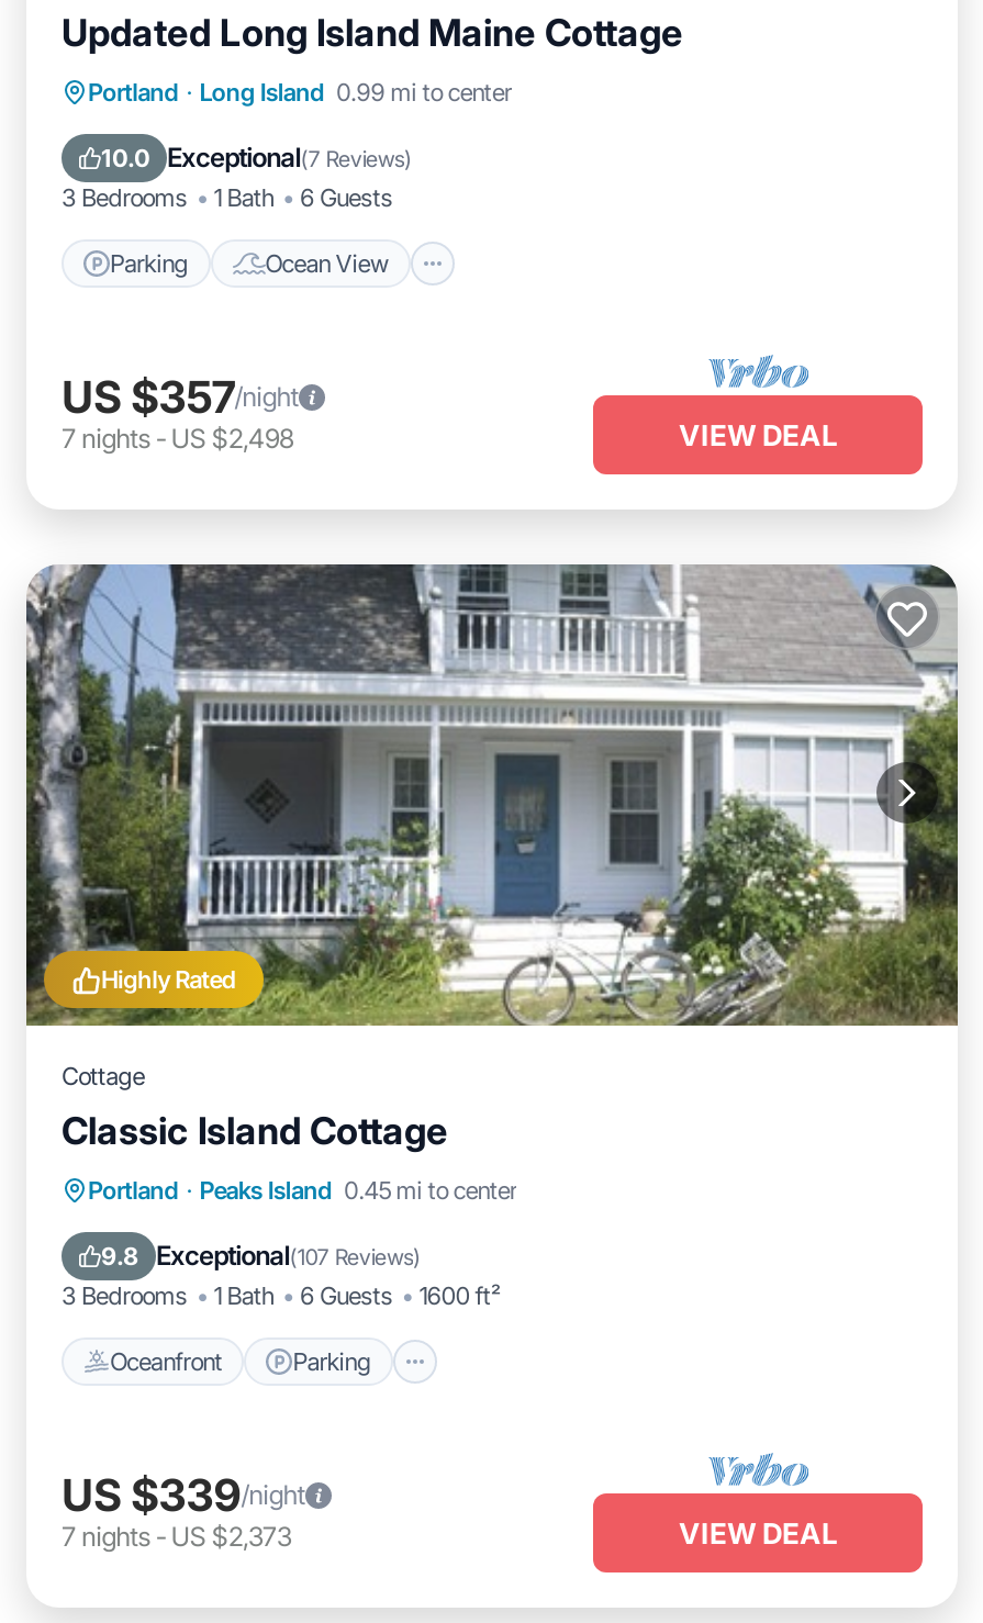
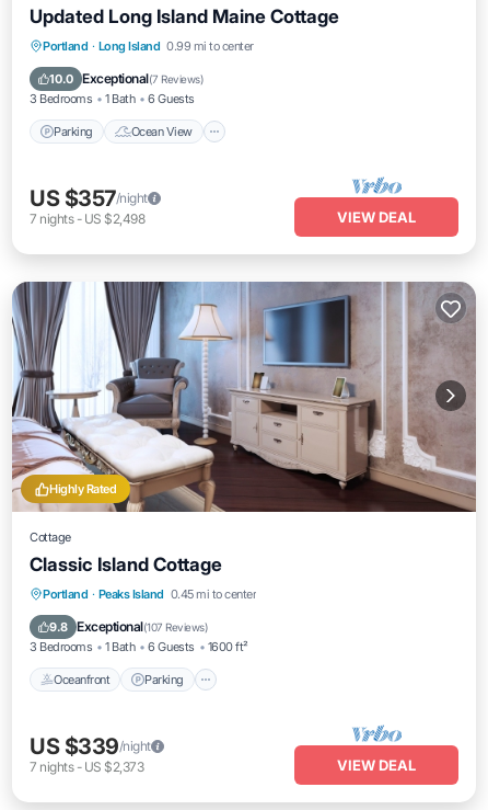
[24,562,960,1028] [image] -> [11,281,476,513] [image]

